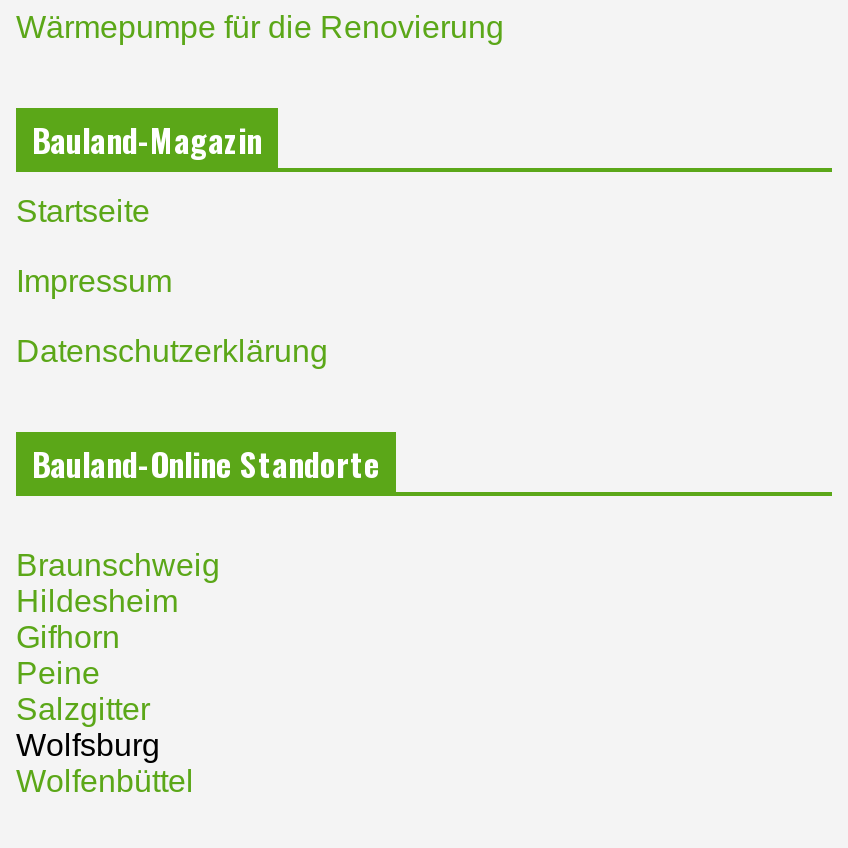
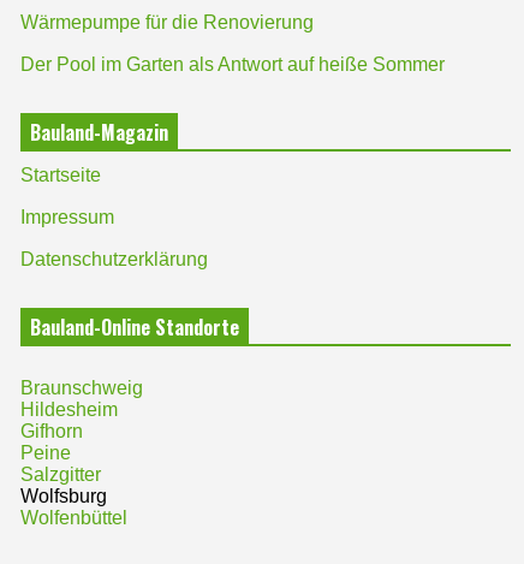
none -> [20,54,445,75] Der Pool im Garten als Antwort auf heiße Sommer

